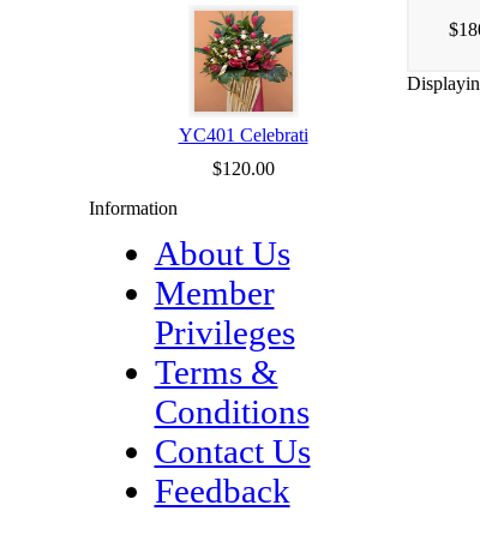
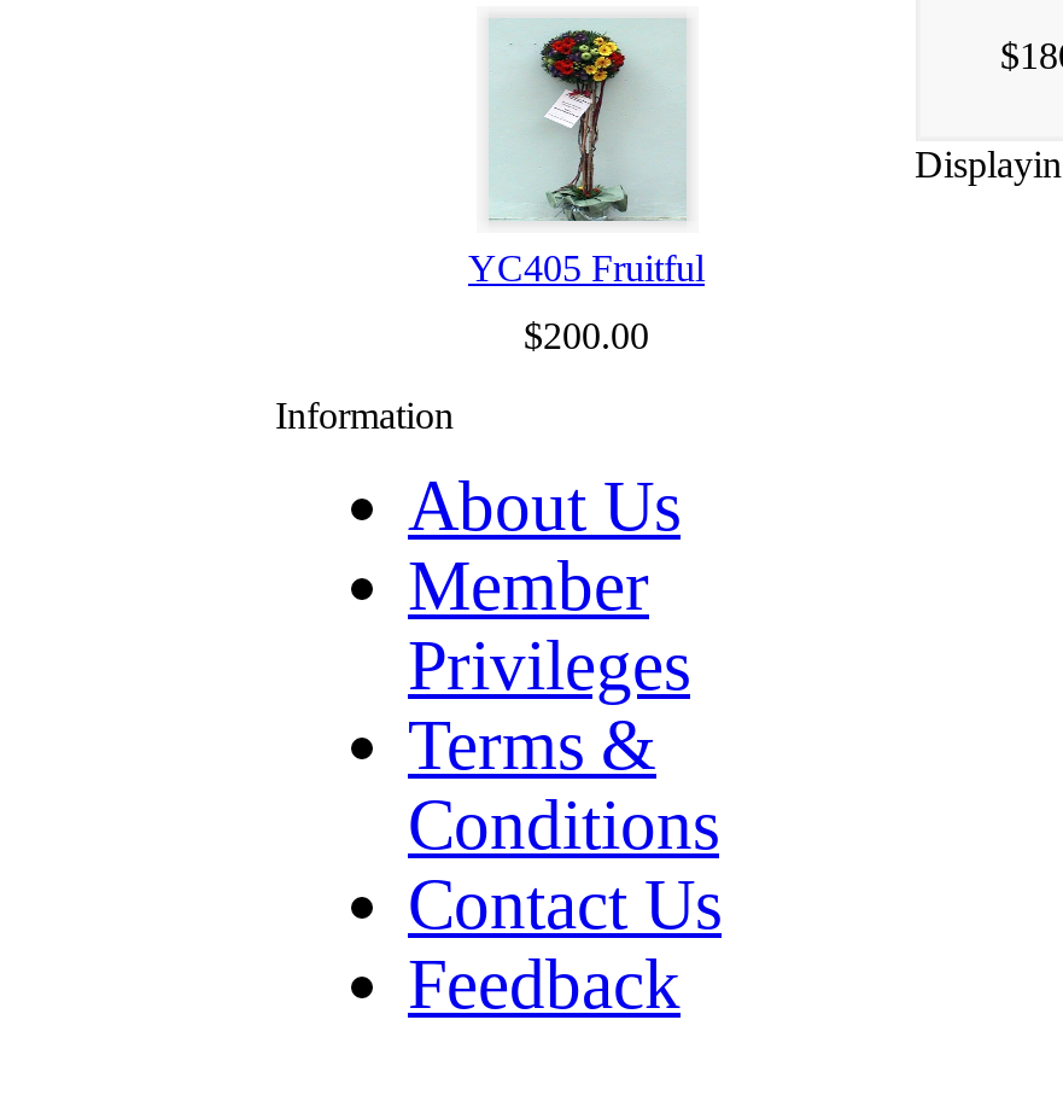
[178,10,308,145] [image] | YC401 Celebrati -> [468,18,705,289] [image] | YC405 Fruitful
[212,158,274,179] $120.00 -> [524,315,649,356] $200.00

